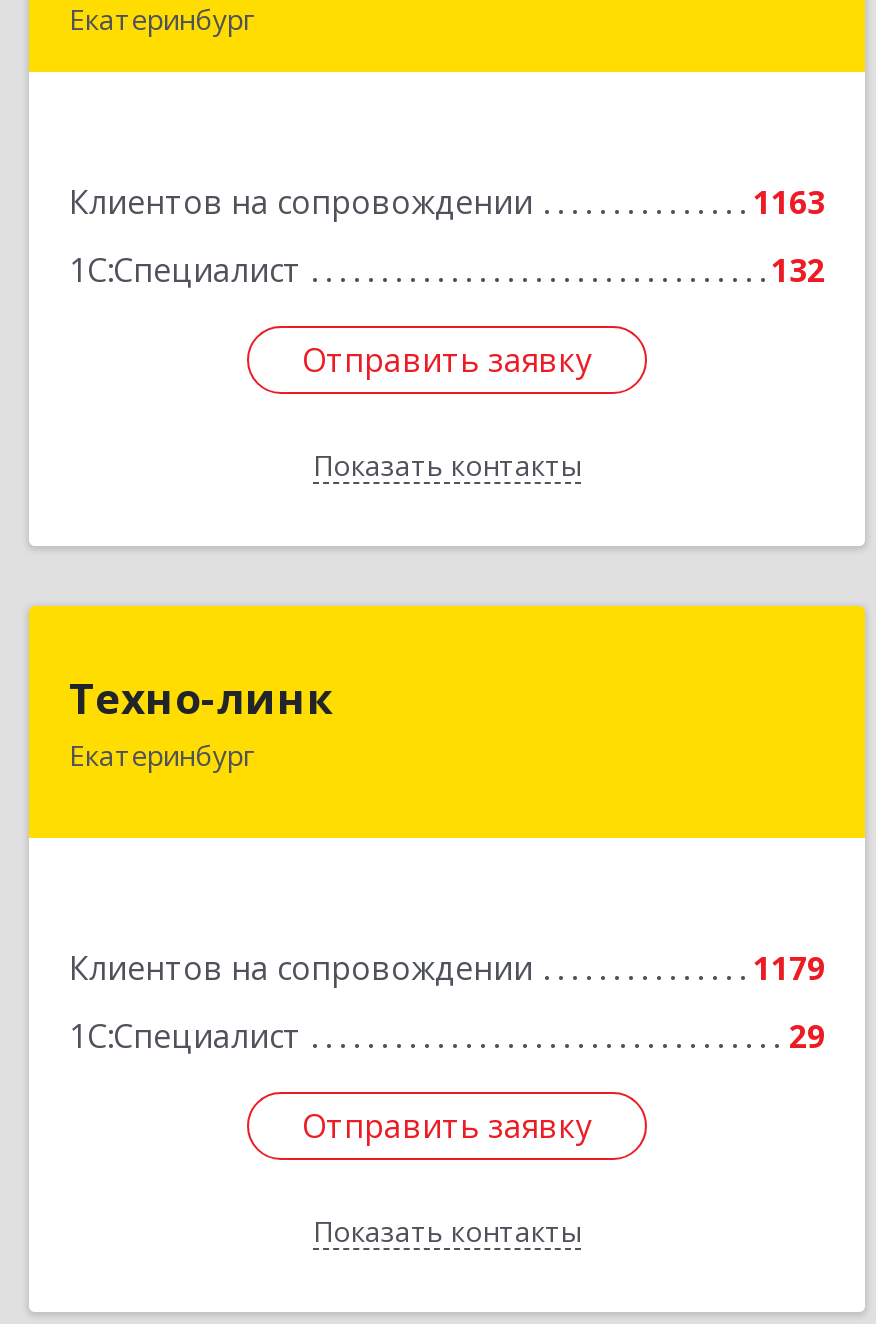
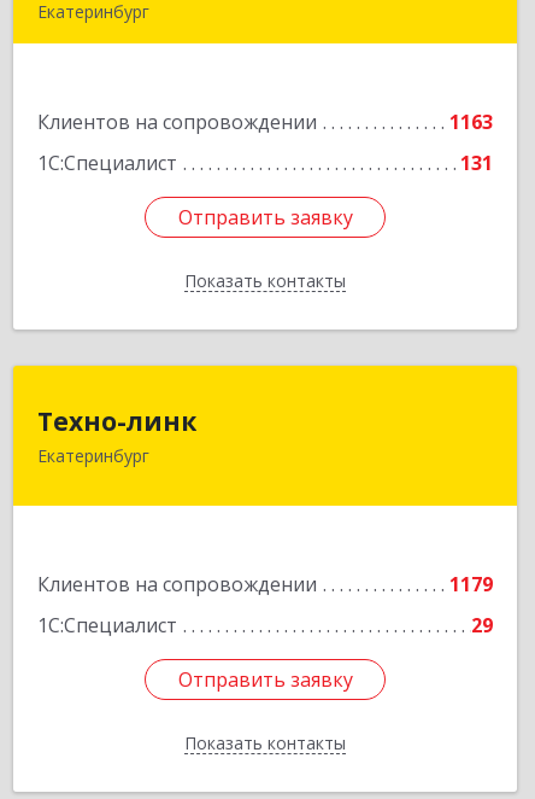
[771,248,825,292] 132 -> [460,150,493,176] 131

